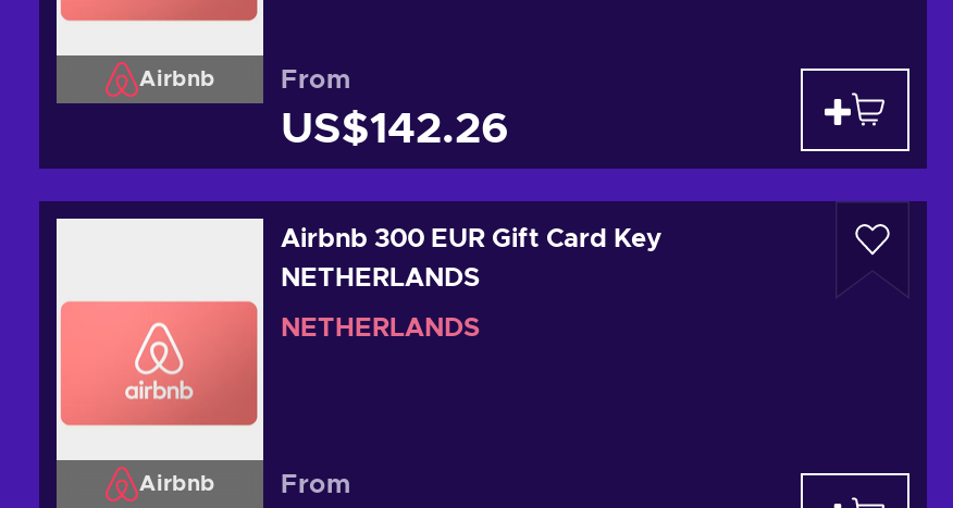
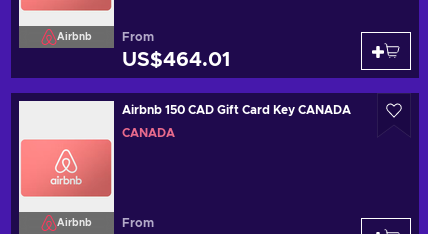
[281,108,509,151] US$142.26 -> [122,50,230,70] US$464.01
[281,225,661,340] Airbnb 300 EUR Gift Card Key | NETHERLANDS | NETHERLANDS -> [122,104,351,139] Airbnb 150 CAD Gift Card Key CANADA | CANADA

